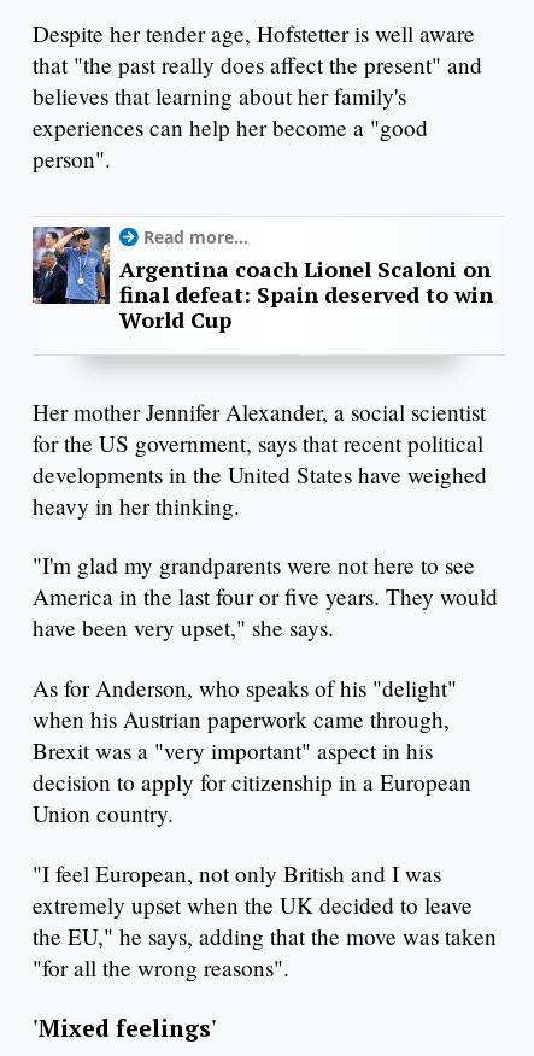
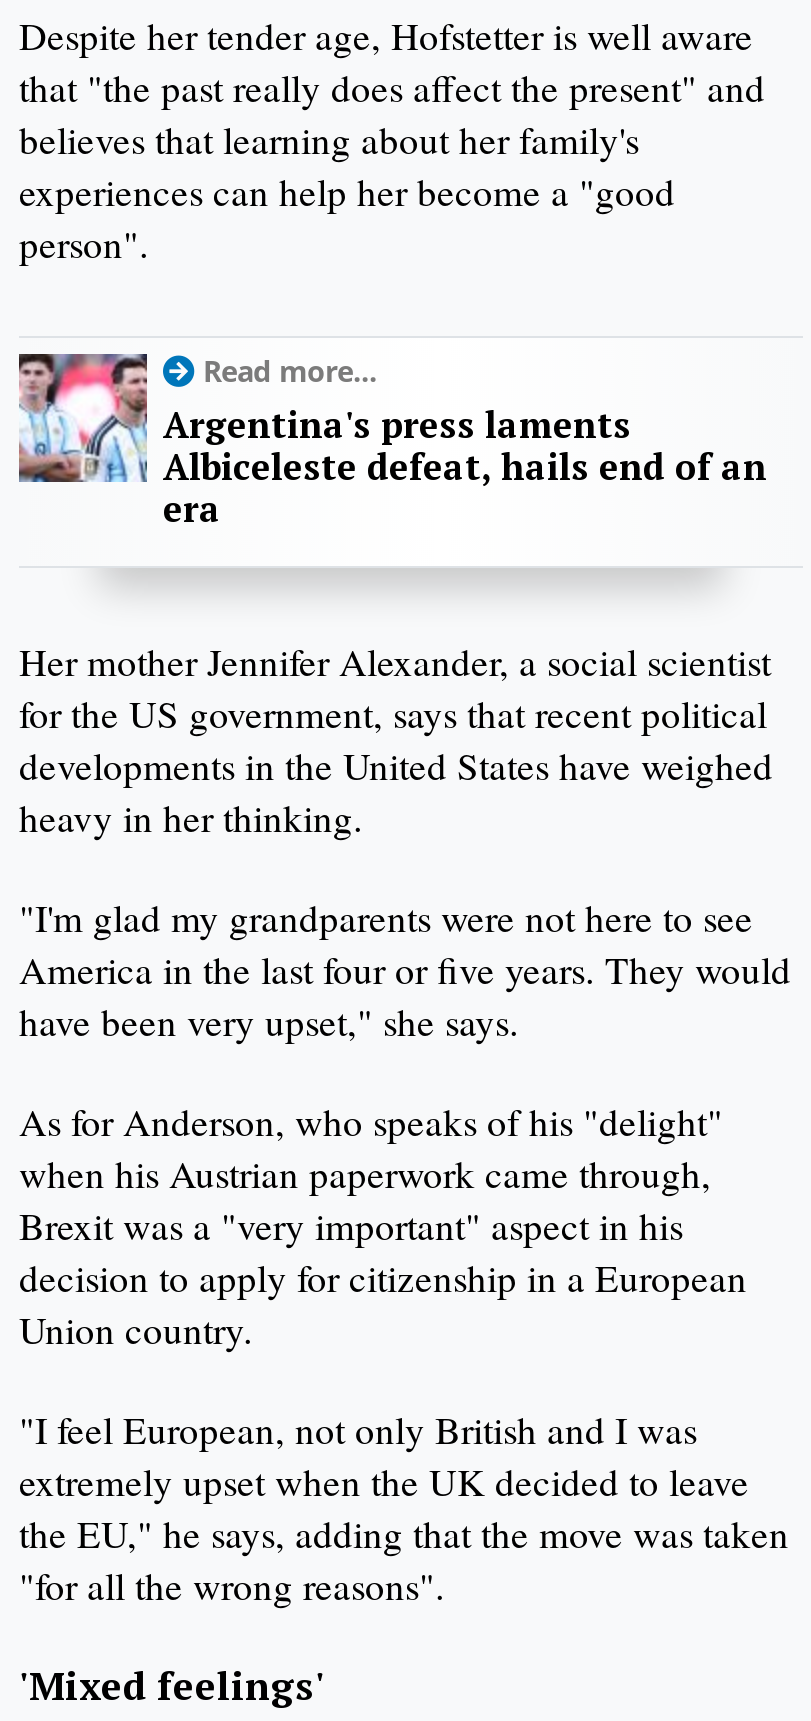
[31,225,493,333] [image] | Argentina coach Lionel Scaloni on | final defeat: Spain deserved to win | World Cup -> [17,352,767,533] [image] | Argentina's press laments | Albiceleste defeat, hails end of an | era

